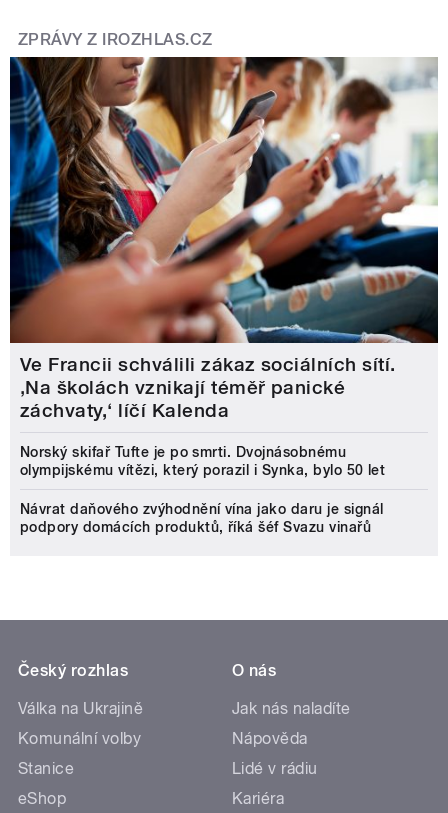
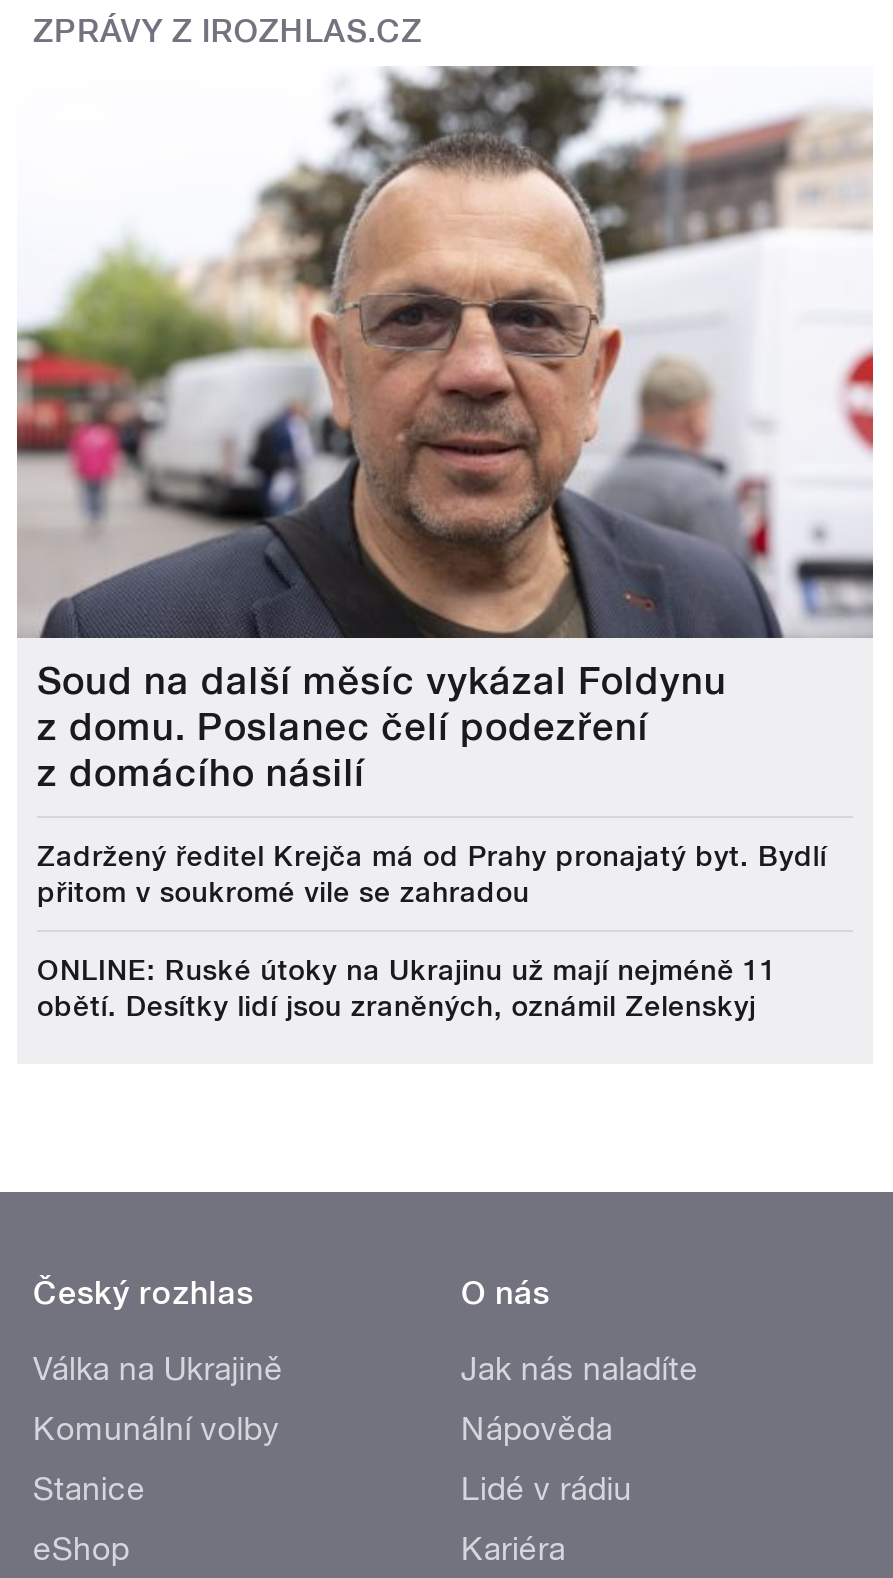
[9,56,439,421] [image] | Ve Francii schválili zákaz sociálních sítí. | ‚Na školách vznikají téměř panické | záchvaty,‘ líčí Kalenda -> [15,64,875,795] [image] | Soud na další měsíc vykázal Foldynu | z domu. Poslanec čelí podezření | z domácího násilí
[20,443,385,477] Norský skifař Tufte je po smrti. Dvojnásobnému | olympijskému vítězi, který porazil i Synka, bylo 50 let -> [37,839,827,907] Zadržený ředitel Krejča má od Prahy pronajatý byt. Bydlí | přitom v soukromé vile se zahradou
[20,500,383,534] Návrat daňového zvýhodnění vína jako daru je signál | podpory domácích produktů, říká šéf Svazu vinařů -> [37,953,777,1021] ONLINE: Ruské útoky na Ukrajinu už mají nejméně 11 | obětí. Desítky lidí jsou zraněných, oznámil Zelenskyj

